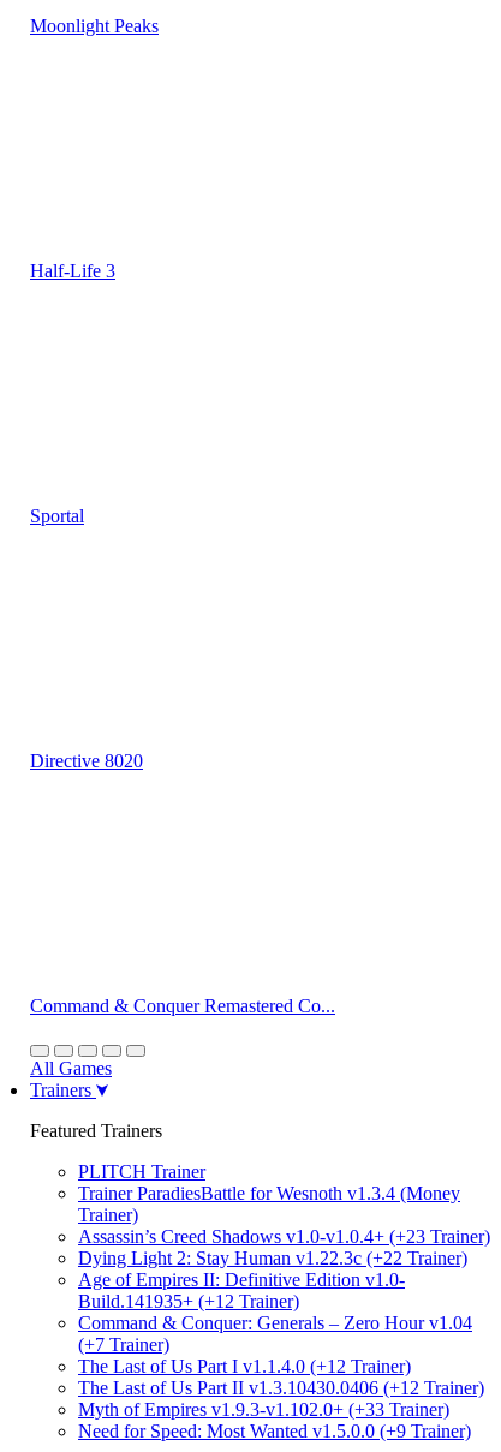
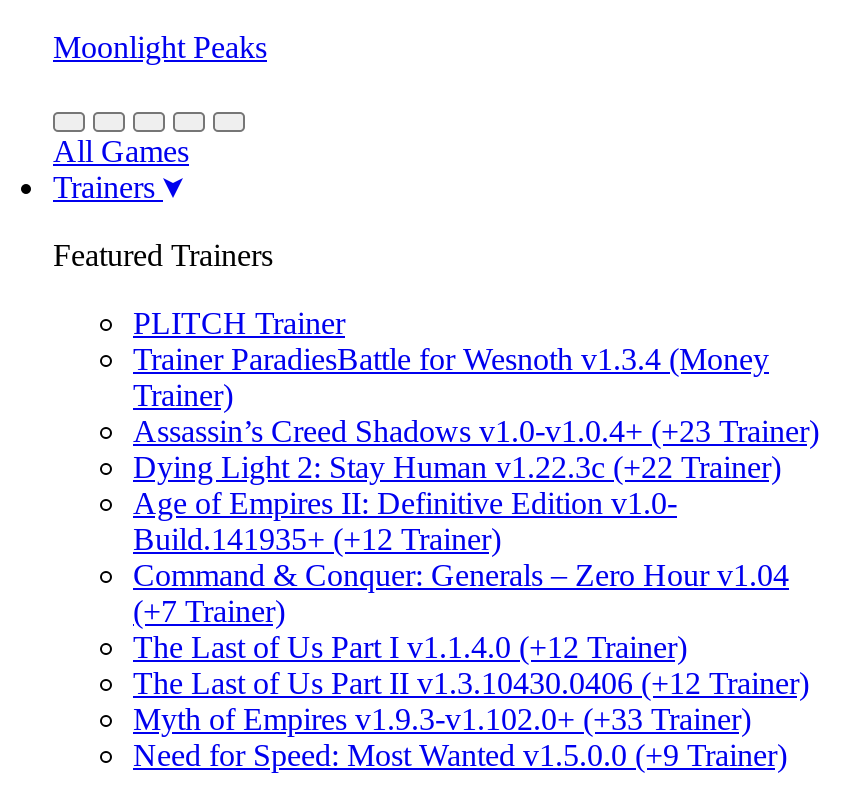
[30,261,115,281] Half-Life 3 -> none
[30,506,84,526] Sportal -> none
[30,751,143,771] Directive 8020 -> none
[30,996,335,1016] Command & Conquer Remastered Co... -> none

